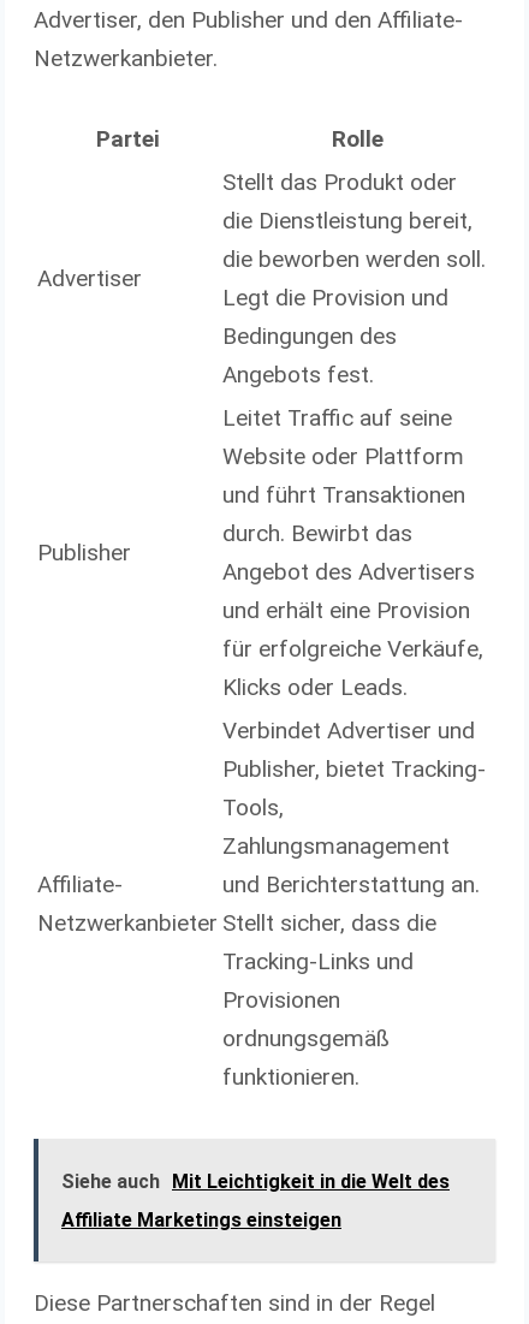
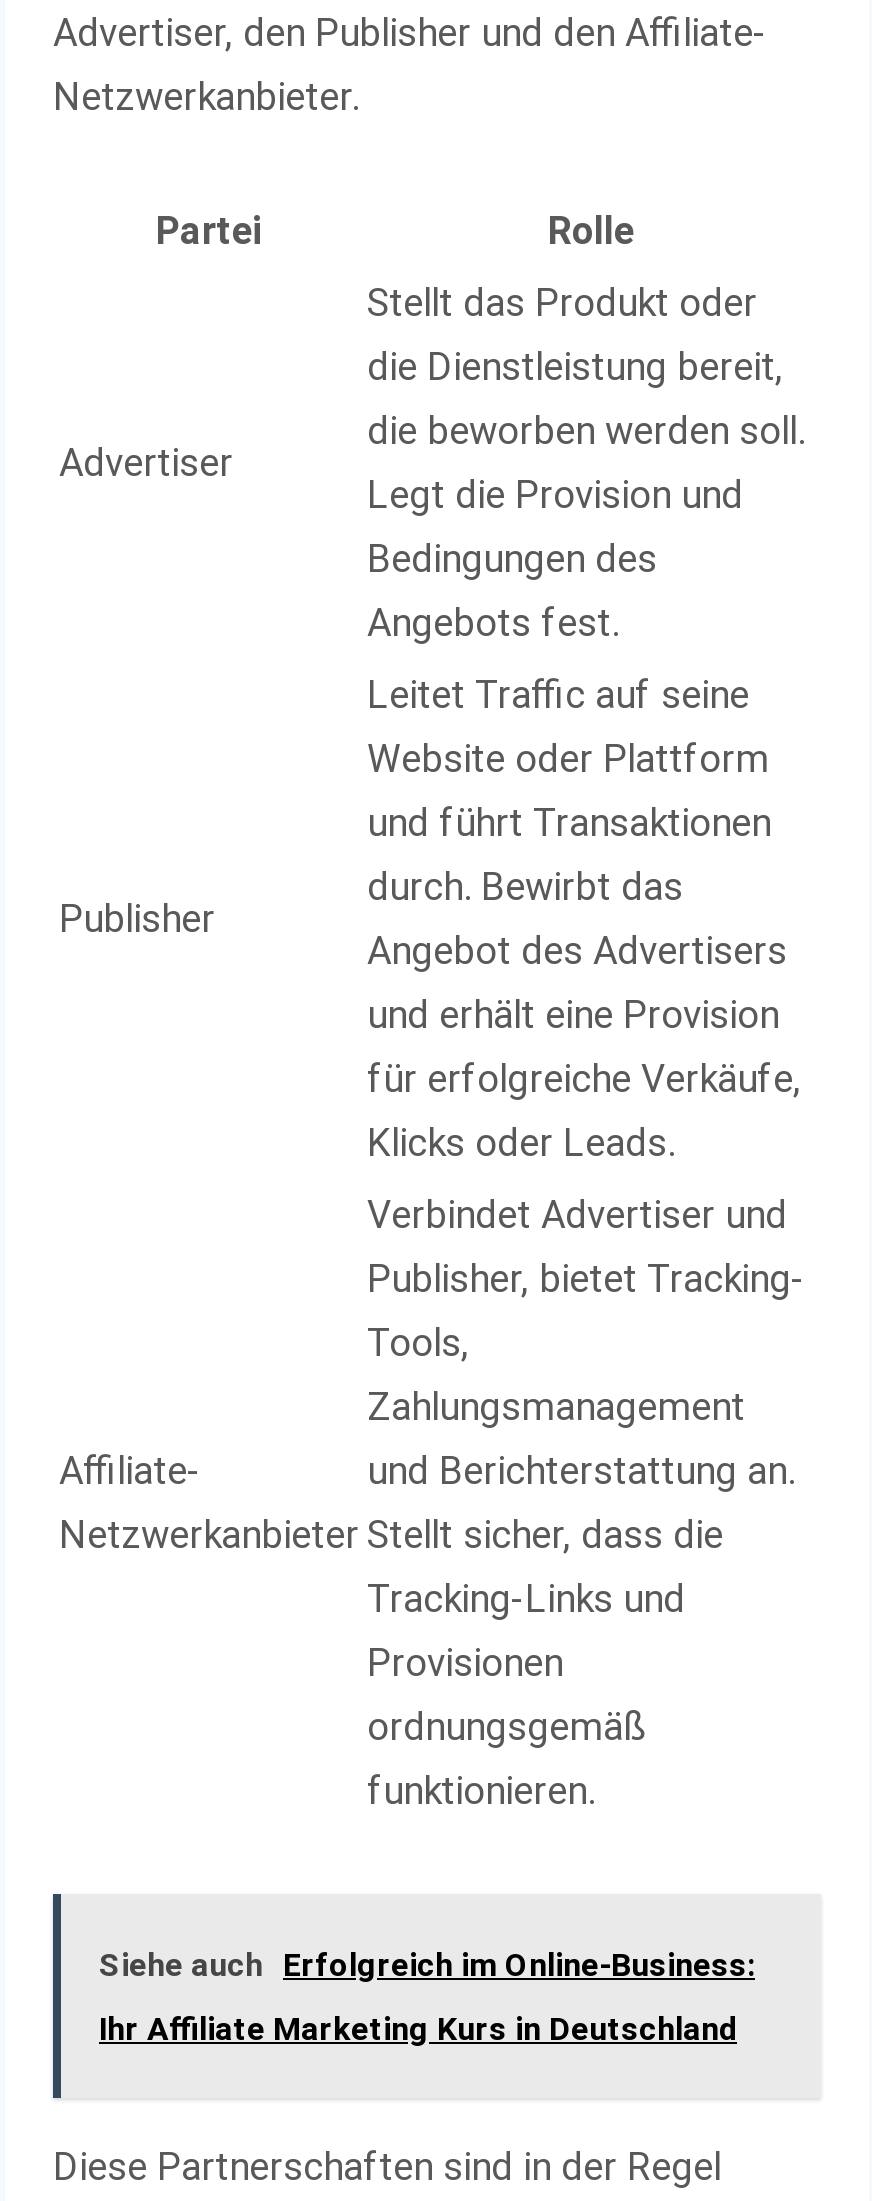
[61,1170,450,1193] Siehe auch Mit Leichtigkeit in die Welt des -> [99,1947,755,1985] Siehe auch Erfolgreich im Online-Business:
[61,1209,341,1232] Affiliate Marketings einsteigen -> [99,2011,737,2049] Ihr Affiliate Marketing Kurs in Deutschland

